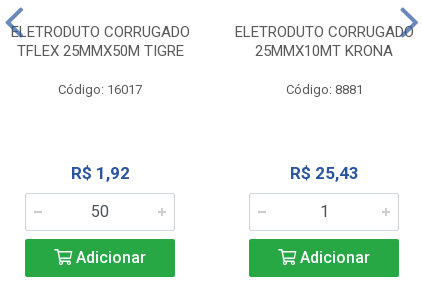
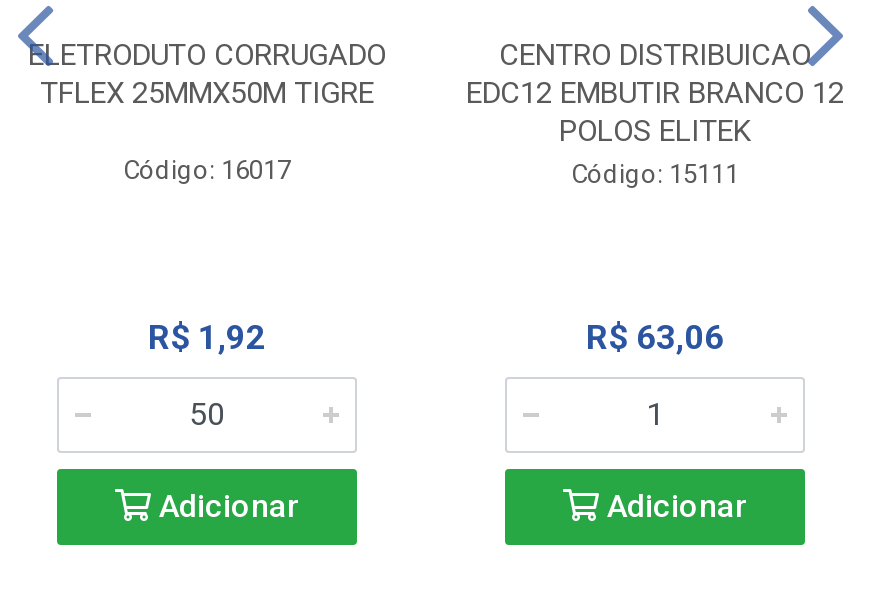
[234,23,413,97] ELETRODUTO CORRUGADO | 25MMX10MT KRONA | Código: 8881 -> [466,36,844,188] CENTRO DISTRIBUICAO | EDC12 EMBUTIR BRANCO 12 | POLOS ELITEK | Código: 15111
[289,163,358,183] R$ 25,43 -> [586,316,724,356] R$ 63,06

